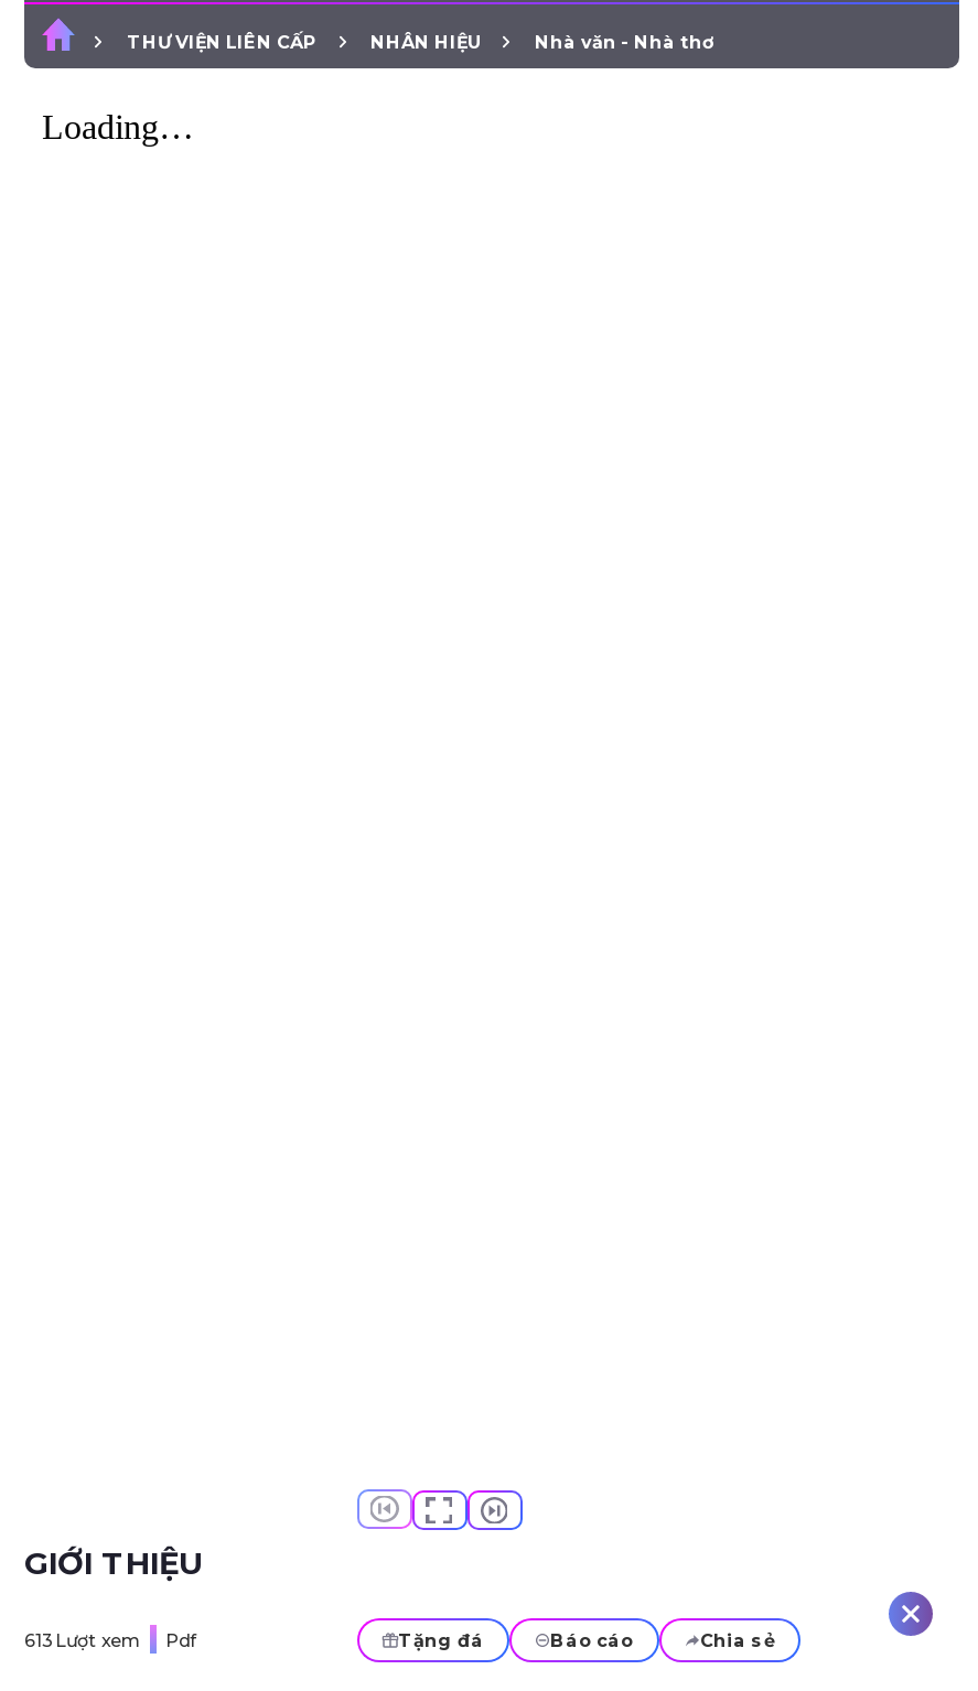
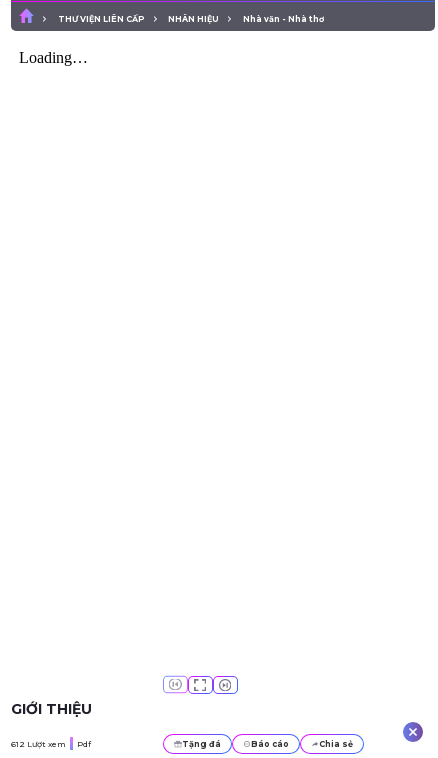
[24,1629,196,1651] 613 Lượt xem Pdf -> [11,739,91,749] 612 Lượt xem Pdf

